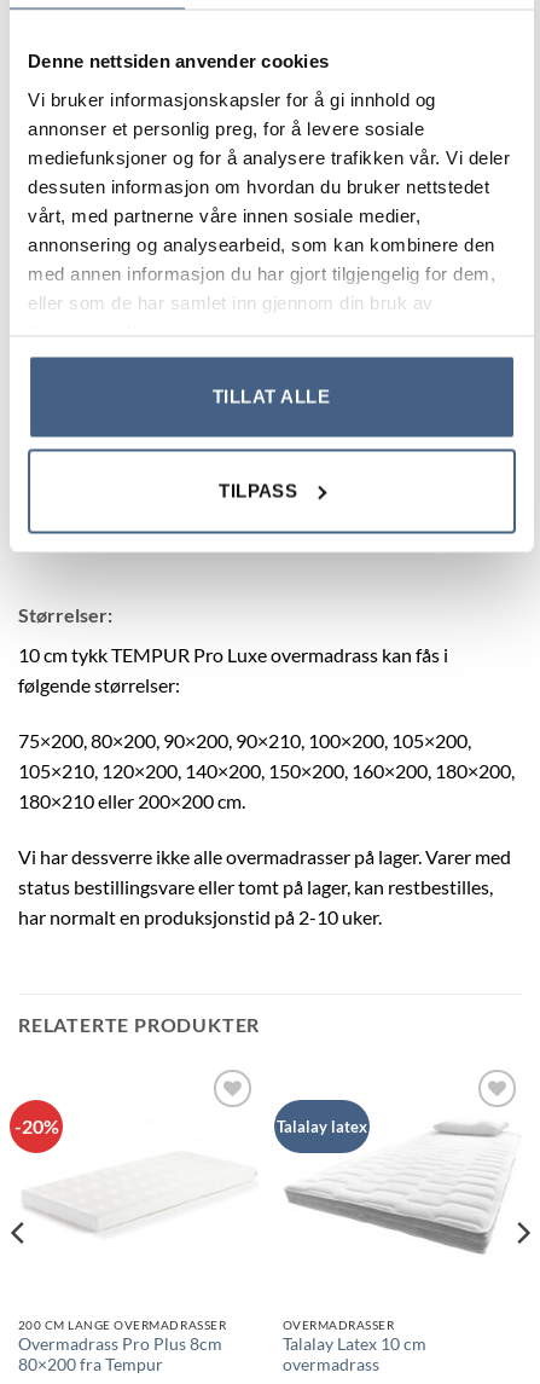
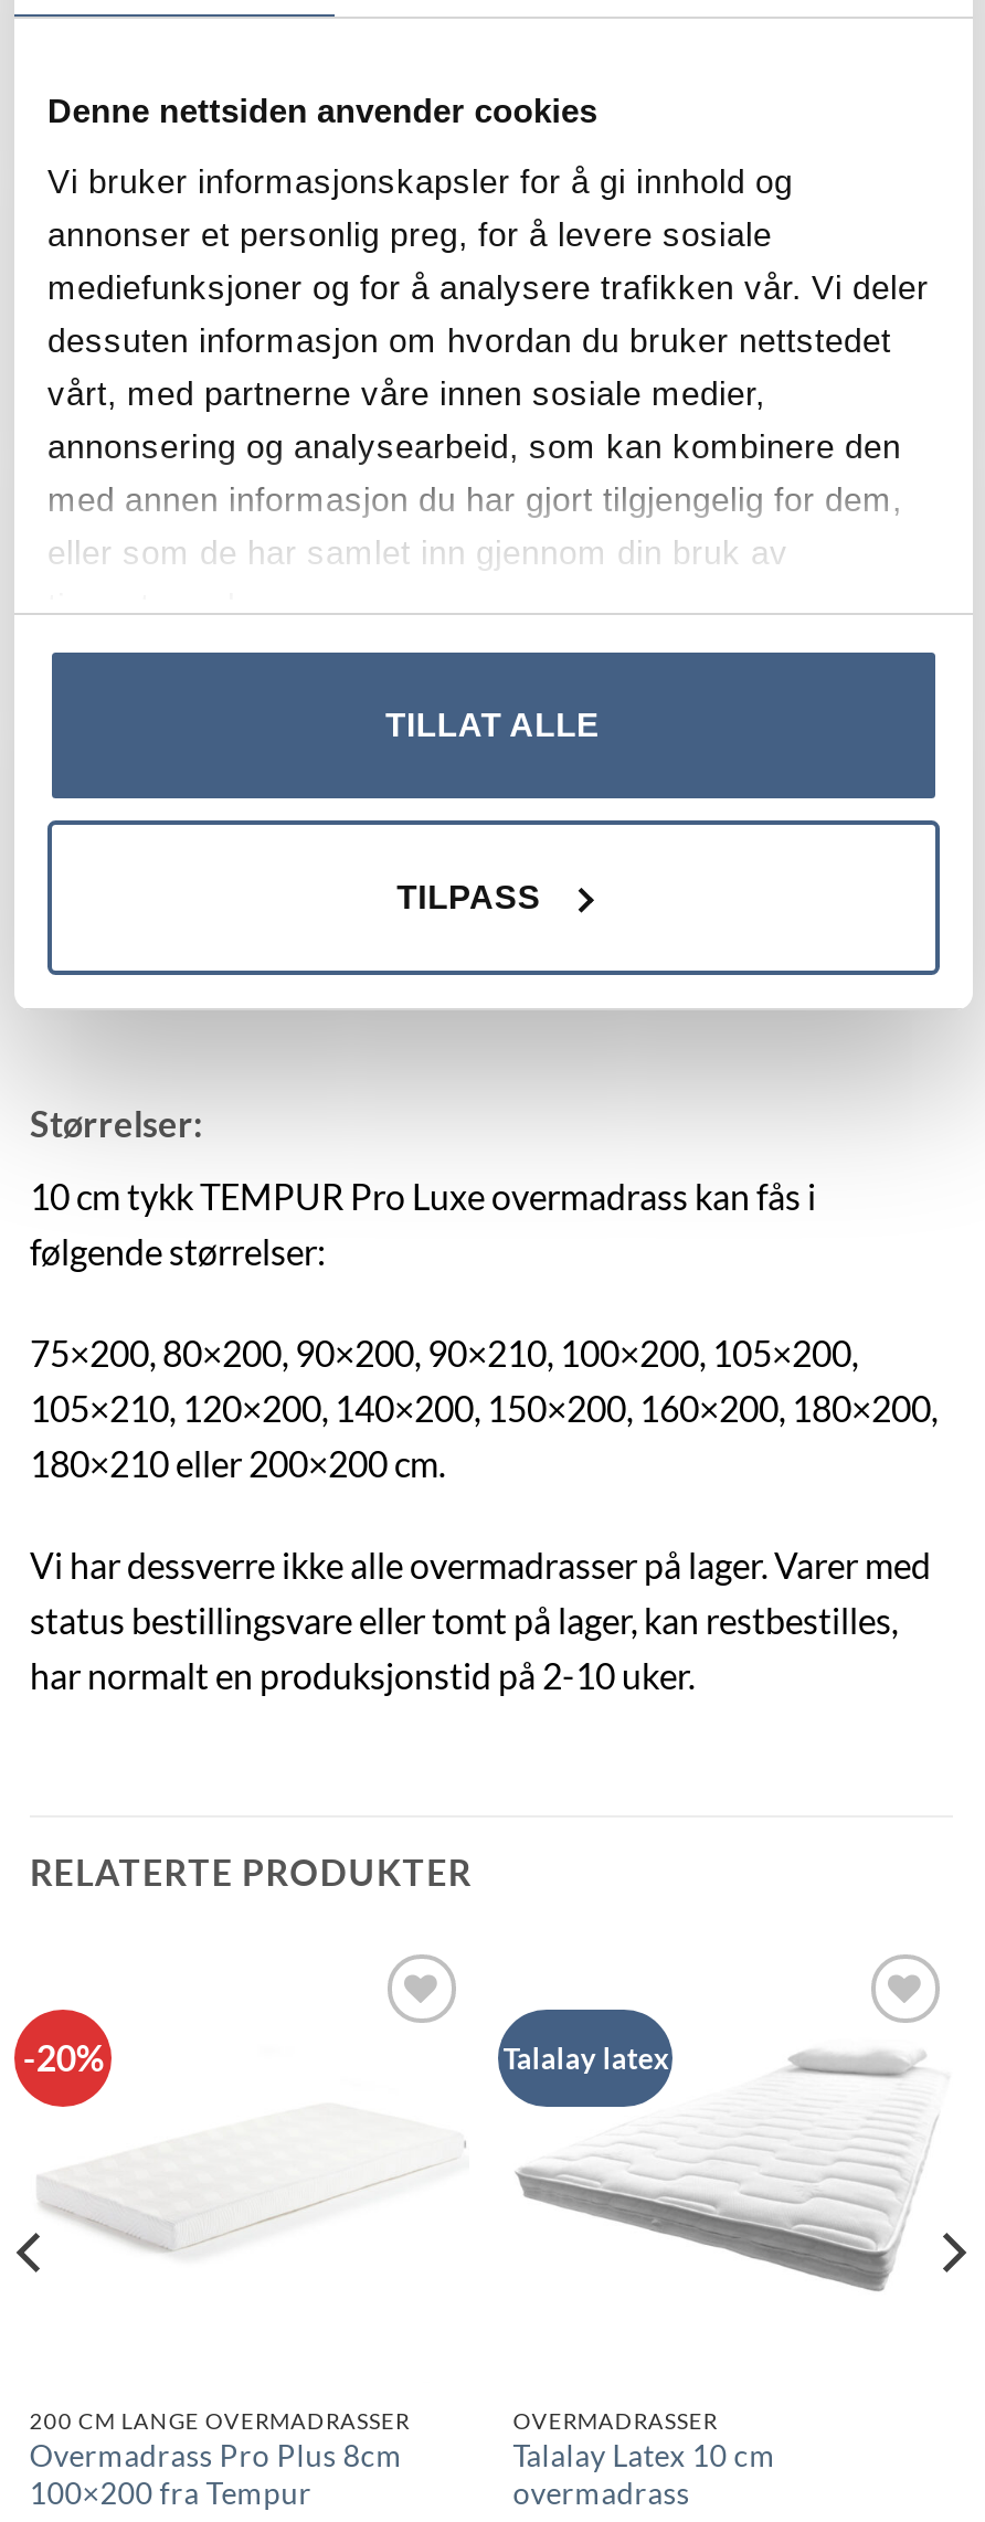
[18,1355,163,1375] 80×200 fra Tempur -> [29,2477,312,2512] 100×200 fra Tempur

